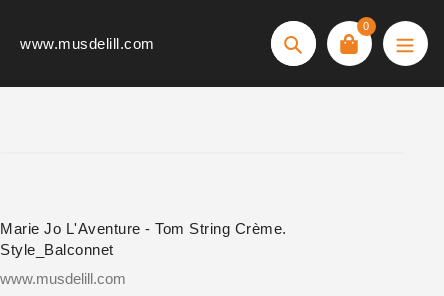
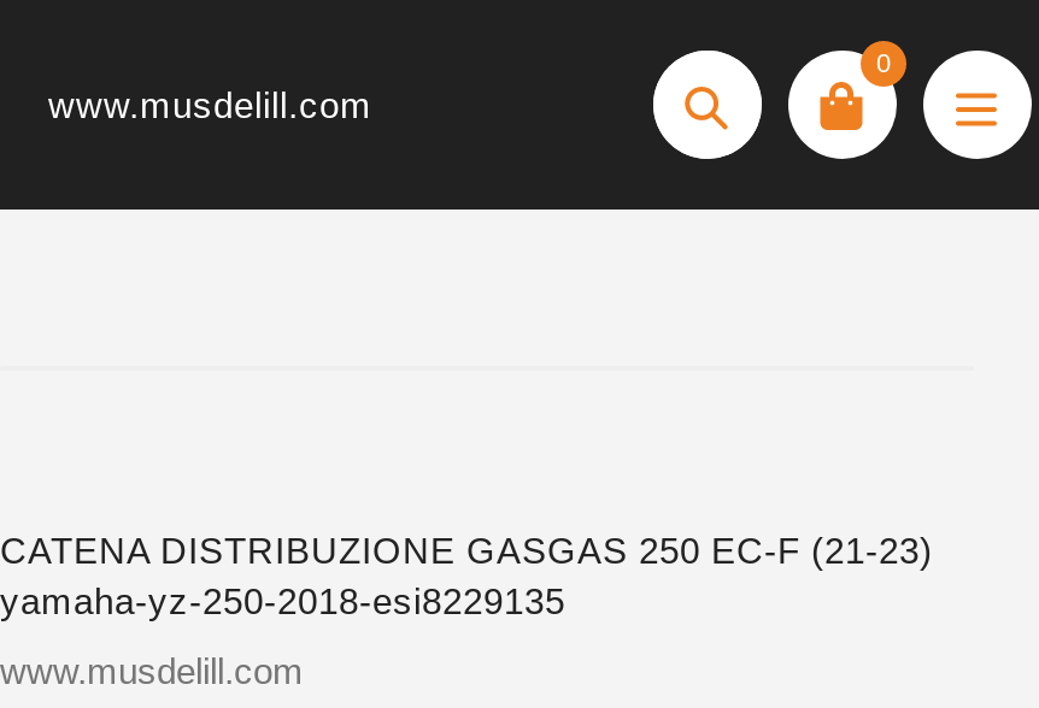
[0,220,286,258] Marie Jo L'Aventure - Tom String Crème. | Style_Balconnet -> [0,530,933,621] CATENA DISTRIBUZIONE GASGAS 250 EC-F (21-23) | yamaha-yz-250-2018-esi8229135

